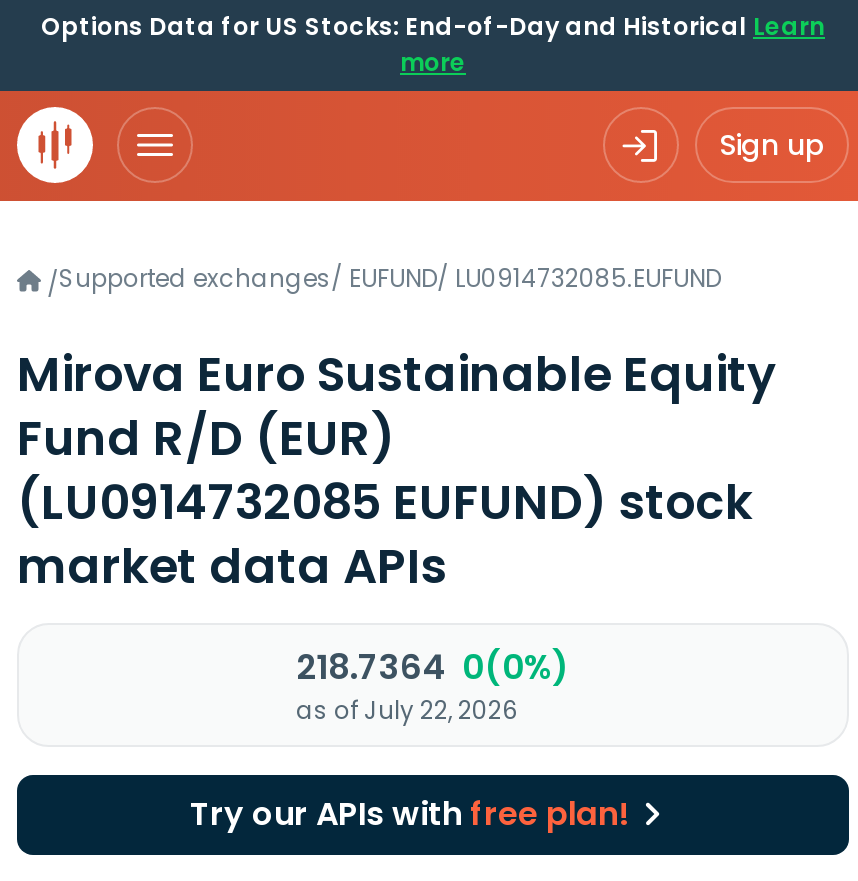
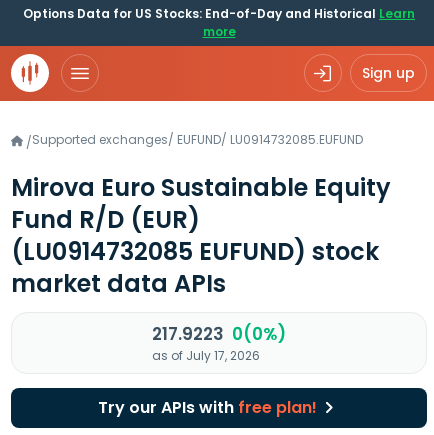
[296,643,570,691] 218.7364 0(0%) -> [152,322,286,346] 217.9223 0(0%)
[296,693,518,727] as of July 22, 2026 -> [152,347,260,364] as of July 17, 2026

